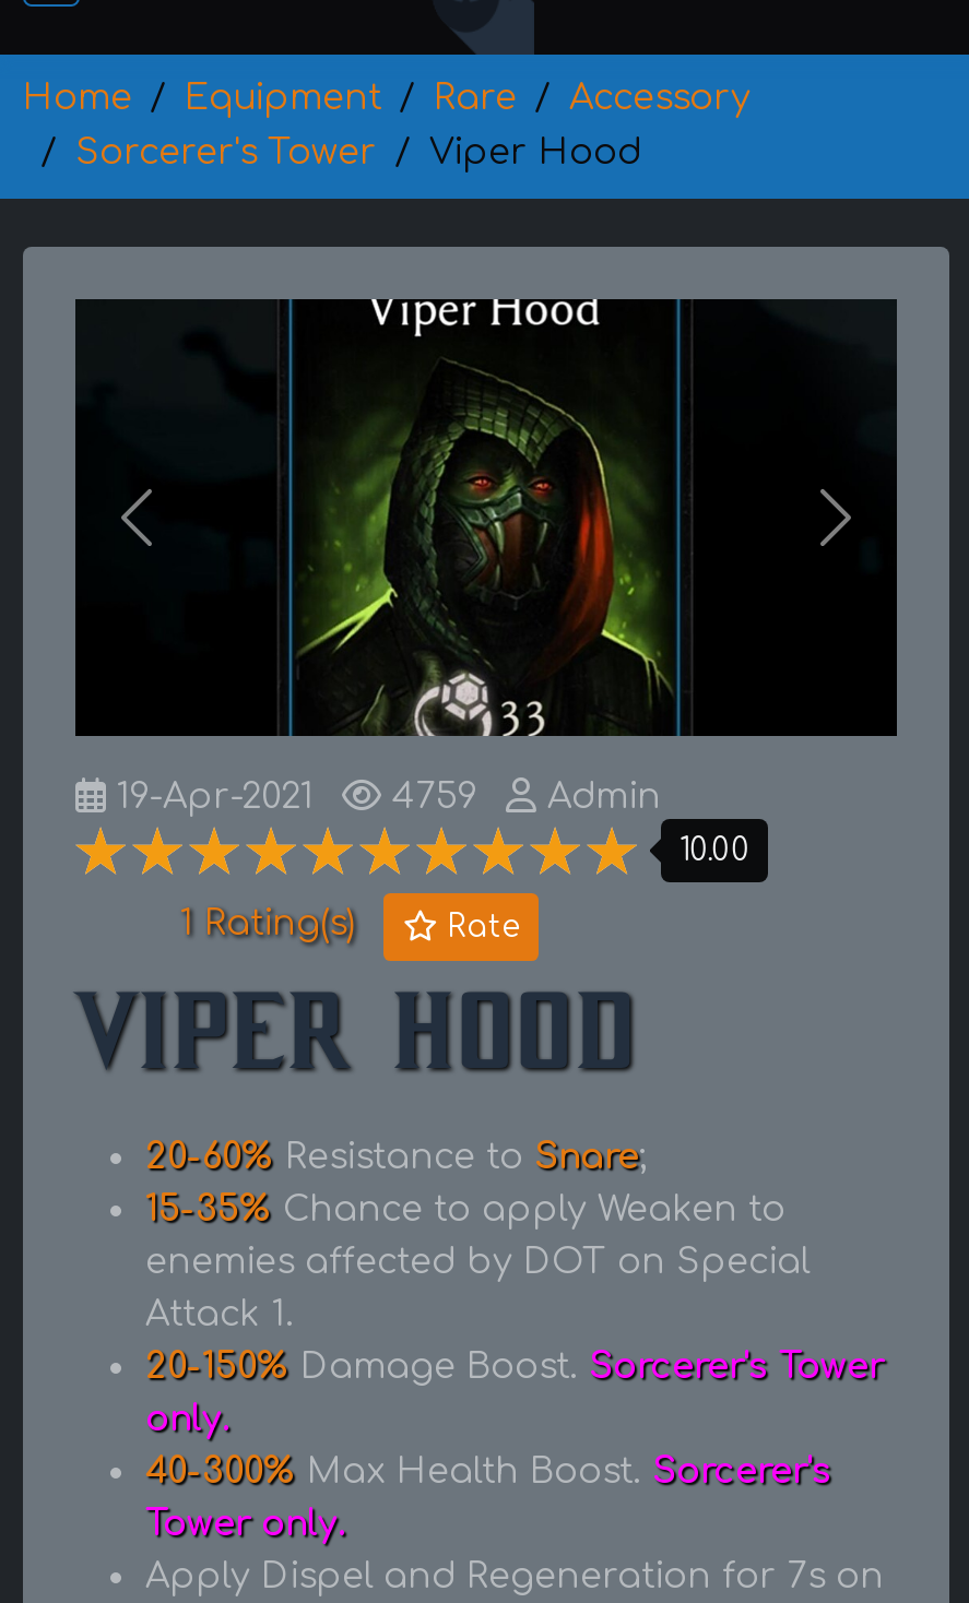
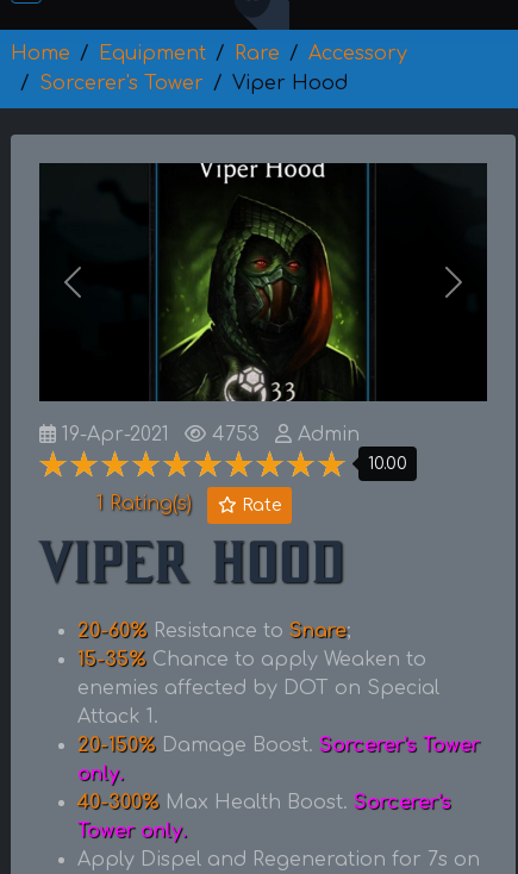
[106,777,661,817] 19-Apr-2021 4759 Admin -> [56,424,360,445] 19-Apr-2021 4753 Admin

